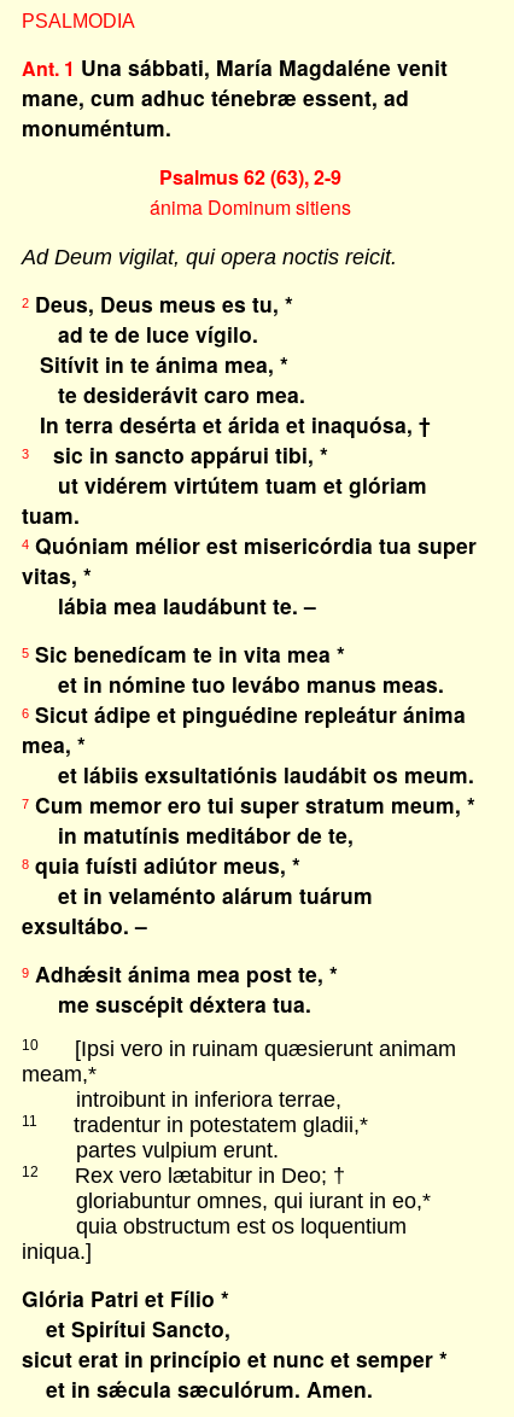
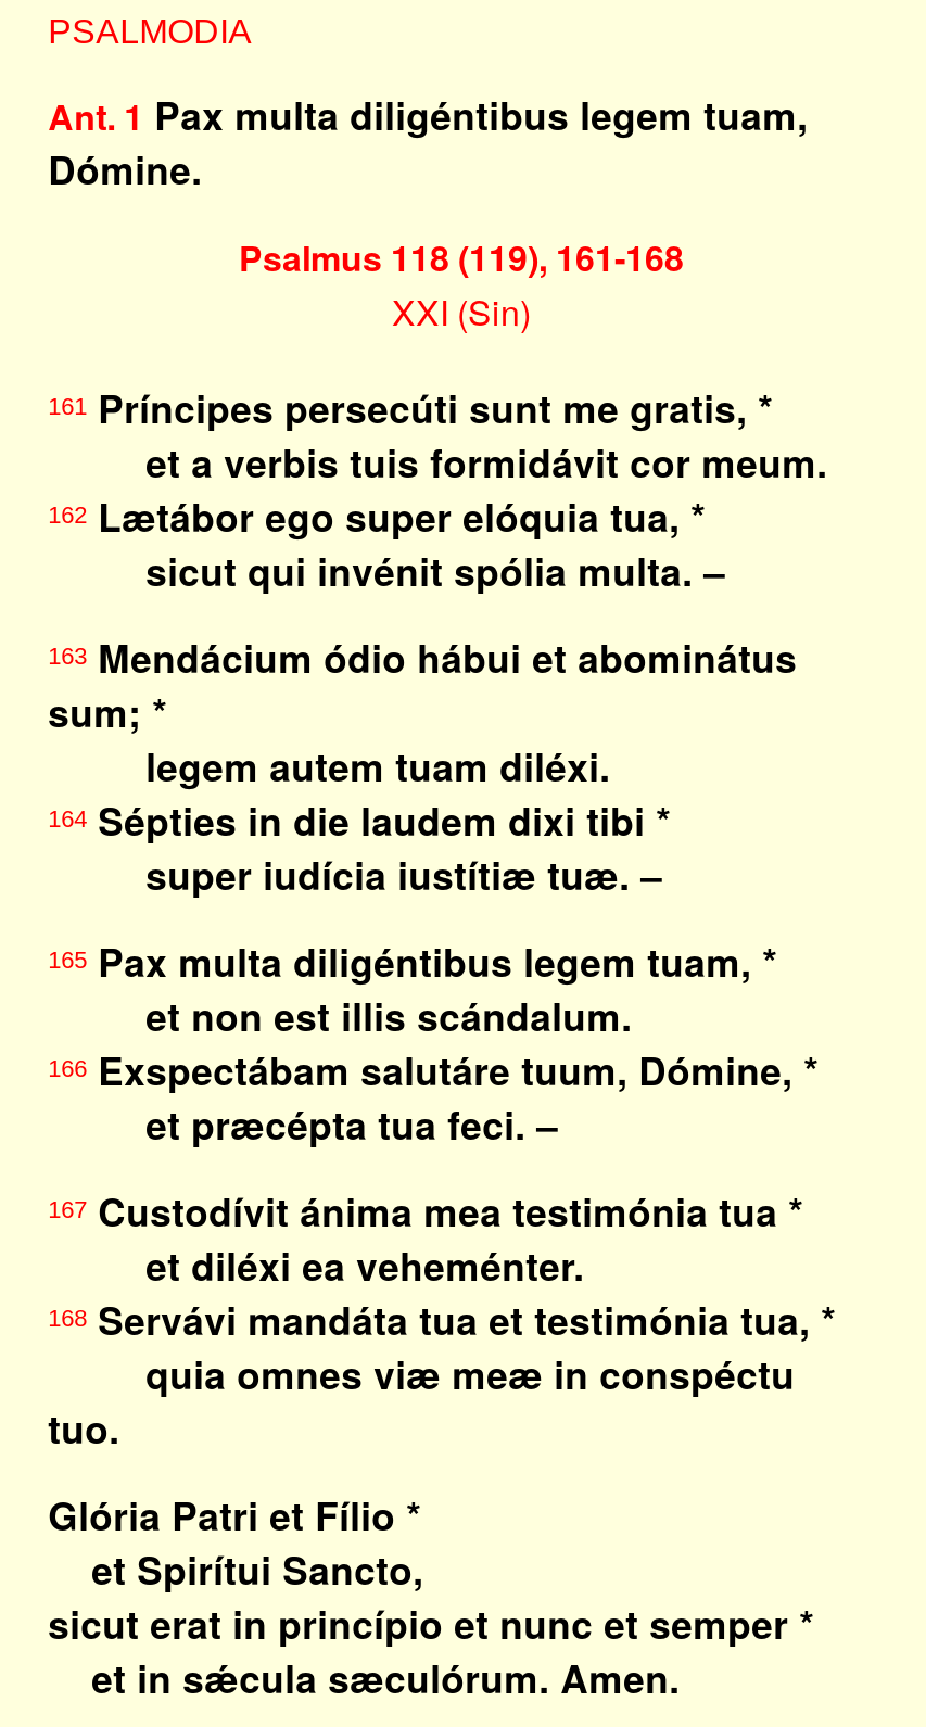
[21,52,476,1264] Ant. 1 Una sábbati, María Magdaléne venit | mane, cum adhuc ténebræ essent, ad | monuméntum. | Psalmus 62 (63), 2-9 | ánima Dominum sitiens | Ad Deum vigilat, qui opera noctis reicit. | 2 Deus, Deus meus es tu, * | ad te de luce vígilo. | Sitívit in te ánima mea, * | te desiderávit caro mea. | In terra desérta et árida et inaquósa, † | 3 sic in sancto appárui tibi, * | ut vidérem virtútem tuam et glóriam | tuam. | 4 Quóniam mélior est misericórdia tua super | vitas, * | lábia mea laudábunt te. – | 5 Sic benedícam te in vita mea * | et in nómine tuo levábo manus meas. | 6 Sicut ádipe et pinguédine repleátur ánima | mea, * | et lábiis exsultatiónis laudábit os meum. | 7 Cum memor ero tui super stratum meum, * | in matutínis meditábor de te, | 8 quia fuísti adiútor meus, * | et in velaménto alárum tuárum | exsultábo. – | 9 Adhǽsit ánima mea post te, * | me suscépit déxtera tua. | 10 [Ipsi vero in ruinam quæsierunt animam | meam,* | introibunt in inferiora terrae, | 11 tradentur in potestatem gladii,* | partes vulpium erunt. | 12 Rex vero lætabitur in Deo; † | gloriabuntur omnes, qui iurant in eo,* | quia obstructum est os loquentium | iniqua.] -> [48,87,836,1455] Ant. 1 Pax multa diligéntibus legem tuam, | Dómine. | Psalmus 118 (119), 161-168 | XXI (Sin) | 161 Príncipes persecúti sunt me gratis, * | et a verbis tuis formidávit cor meum. | 162 Lætábor ego super elóquia tua, * | sicut qui invénit spólia multa. – | 163 Mendácium ódio hábui et abominátus | sum; * | legem autem tuam diléxi. | 164 Sépties in die laudem dixi tibi * | super iudícia iustítiæ tuæ. – | 165 Pax multa diligéntibus legem tuam, * | et non est illis scándalum. | 166 Exspectábam salutáre tuum, Dómine, * | et præcépta tua feci. – | 167 Custodívit ánima mea testimónia tua * | et diléxi ea veheménter. | 168 Servávi mandáta tua et testimónia tua, * | quia omnes viæ meæ in conspéctu | tuo.

